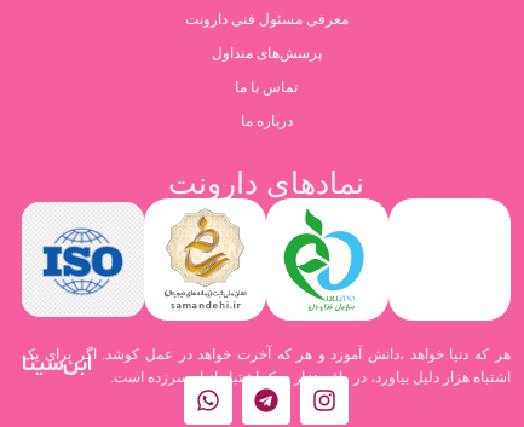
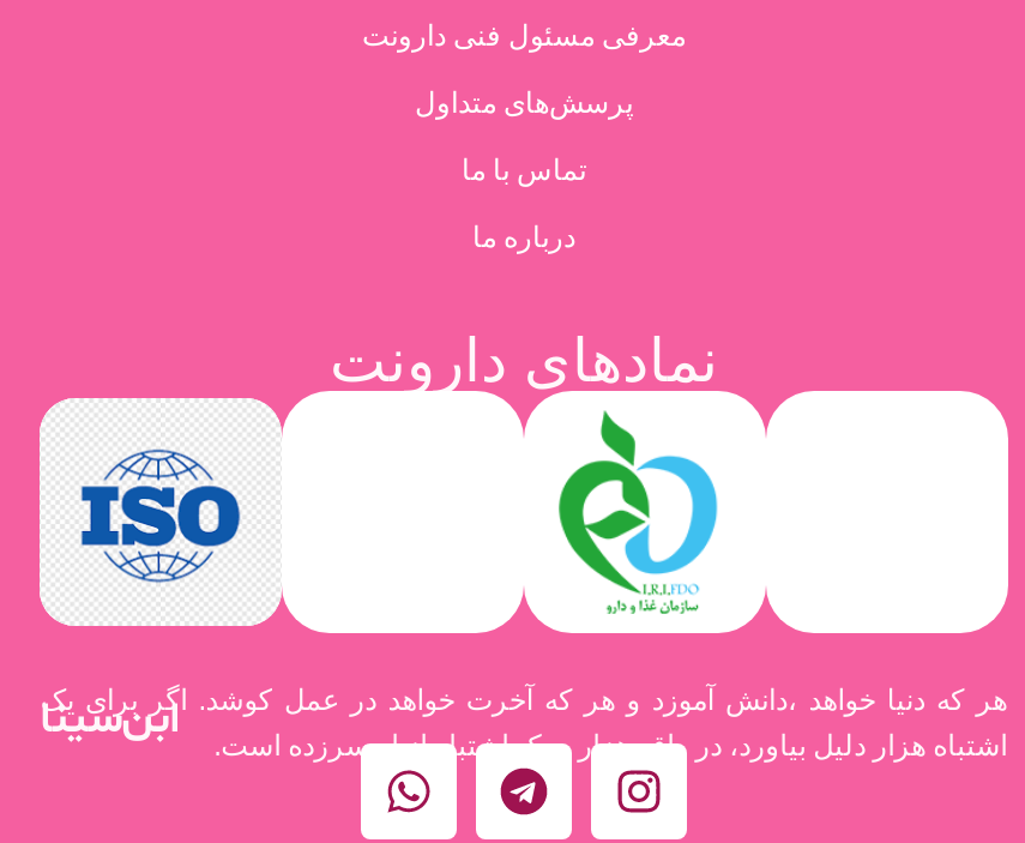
[163,208,247,310] [image] -> none

